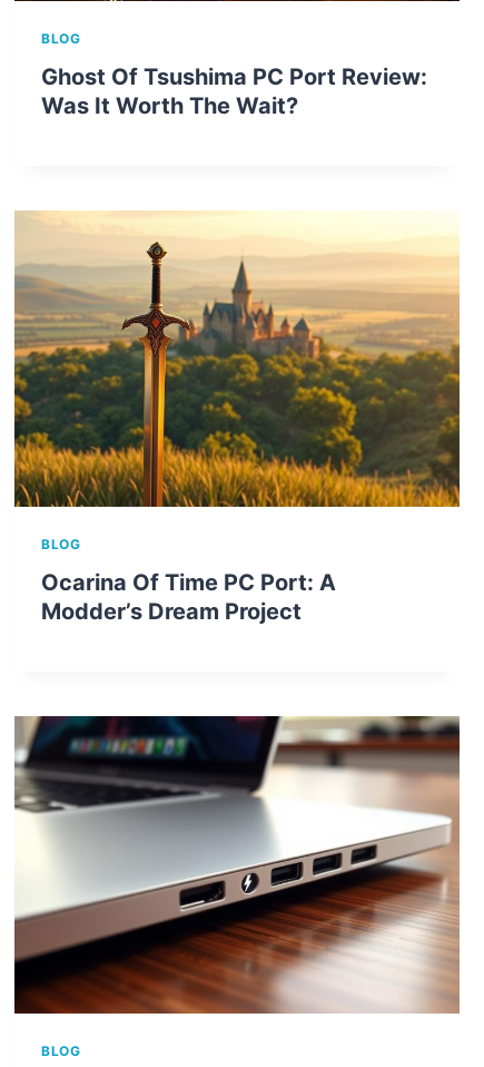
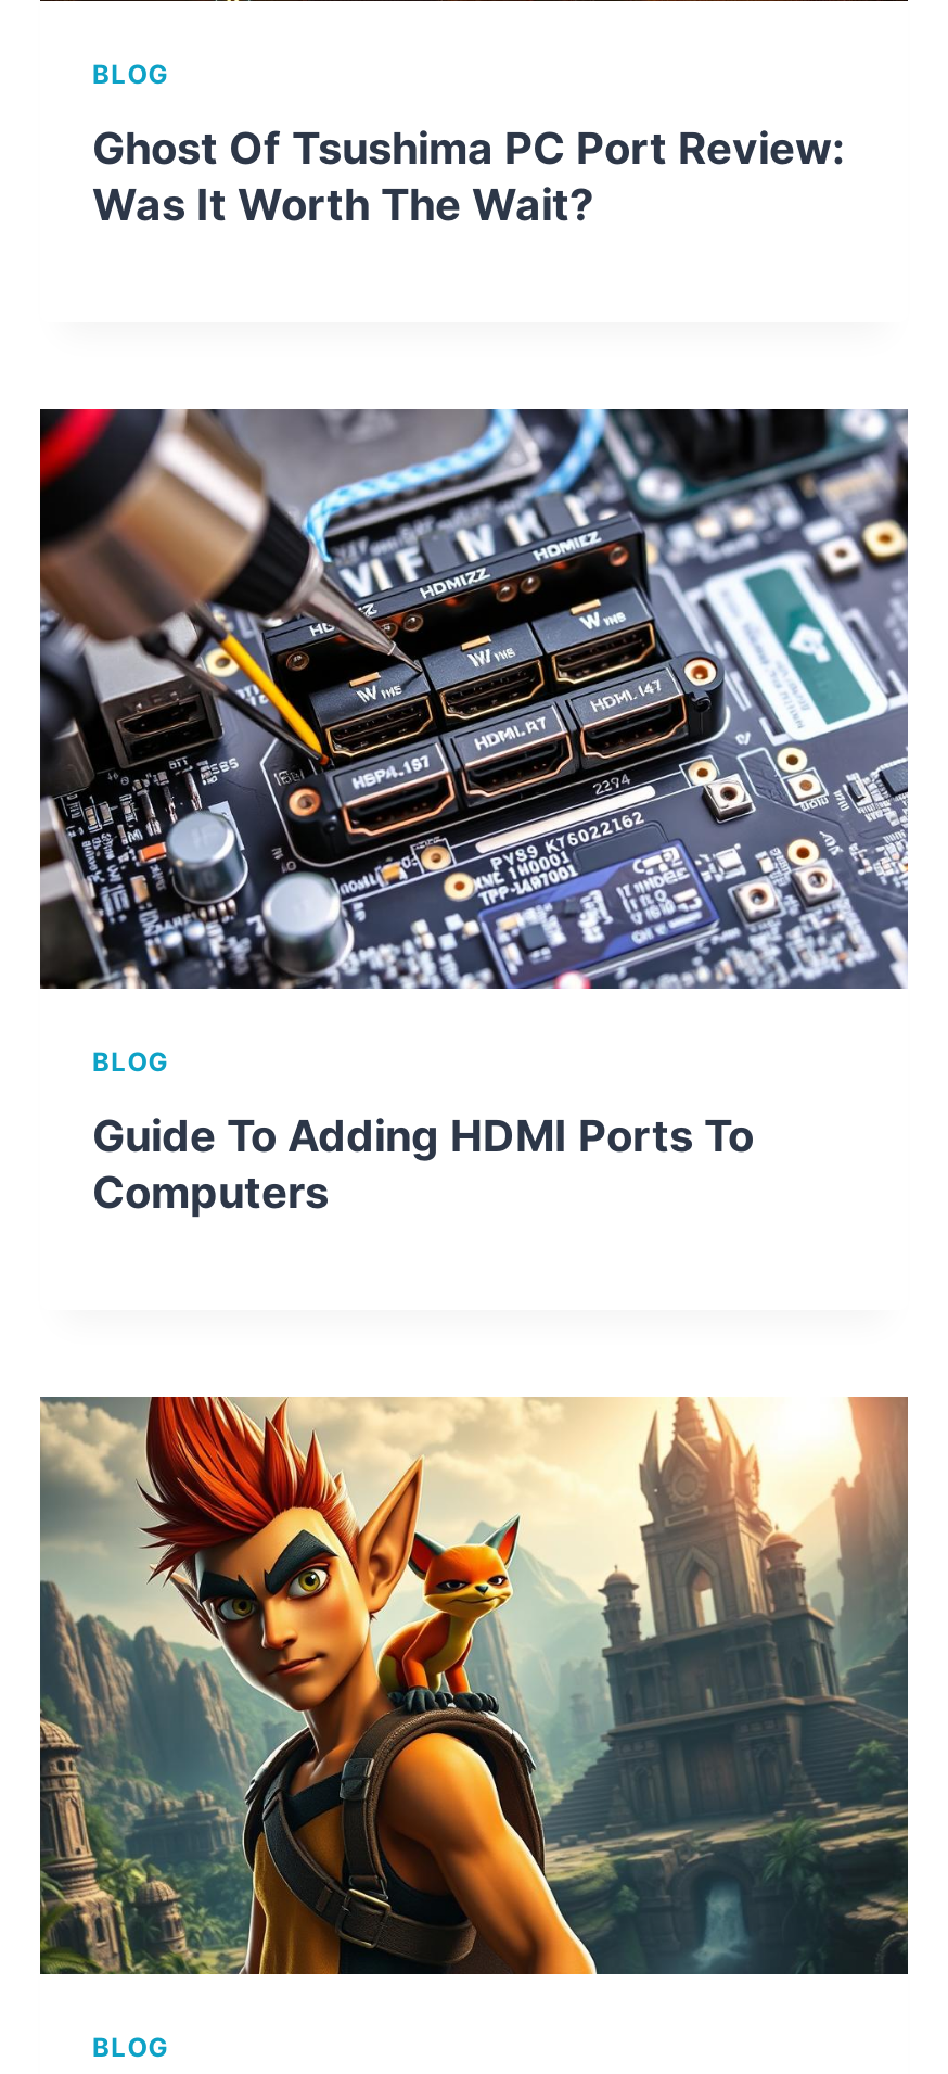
[13,209,461,508] [image] -> [38,406,910,992] [image]
[41,569,336,625] Ocarina Of Time PC Port: A | Modder’s Dream Project -> [92,1110,754,1218] Guide To Adding HDMI Ports To | Computers
[14,715,461,1015] [image] -> [38,1394,910,1975] [image]

